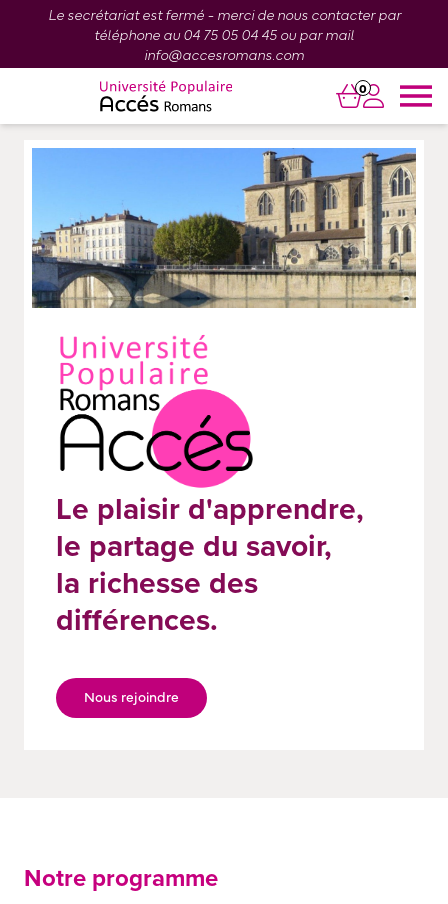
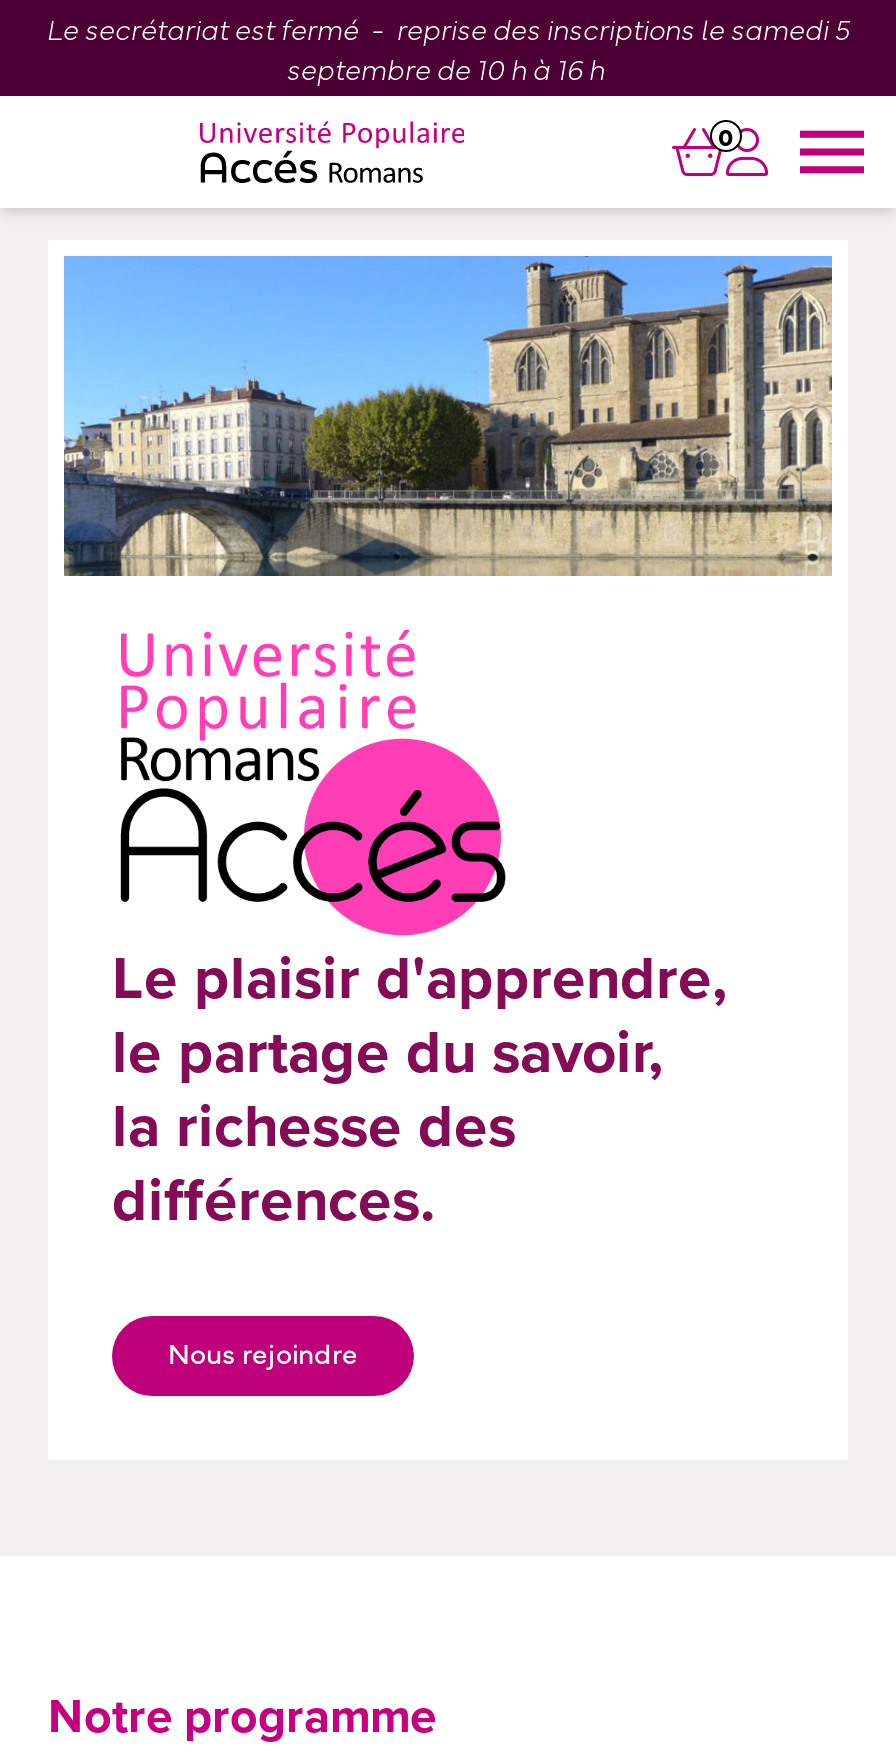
[47,4,400,63] Le secrétariat est fermé - merci de nous contacter par | téléphone au 04 75 05 04 45 ou par mail | info@accesromans.com -> [46,8,850,86] Le secrétariat est fermé - reprise des inscriptions le samedi 5 | septembre de 10 h à 16 h

